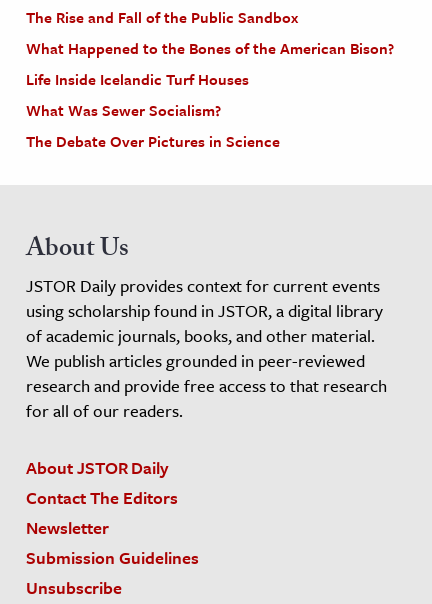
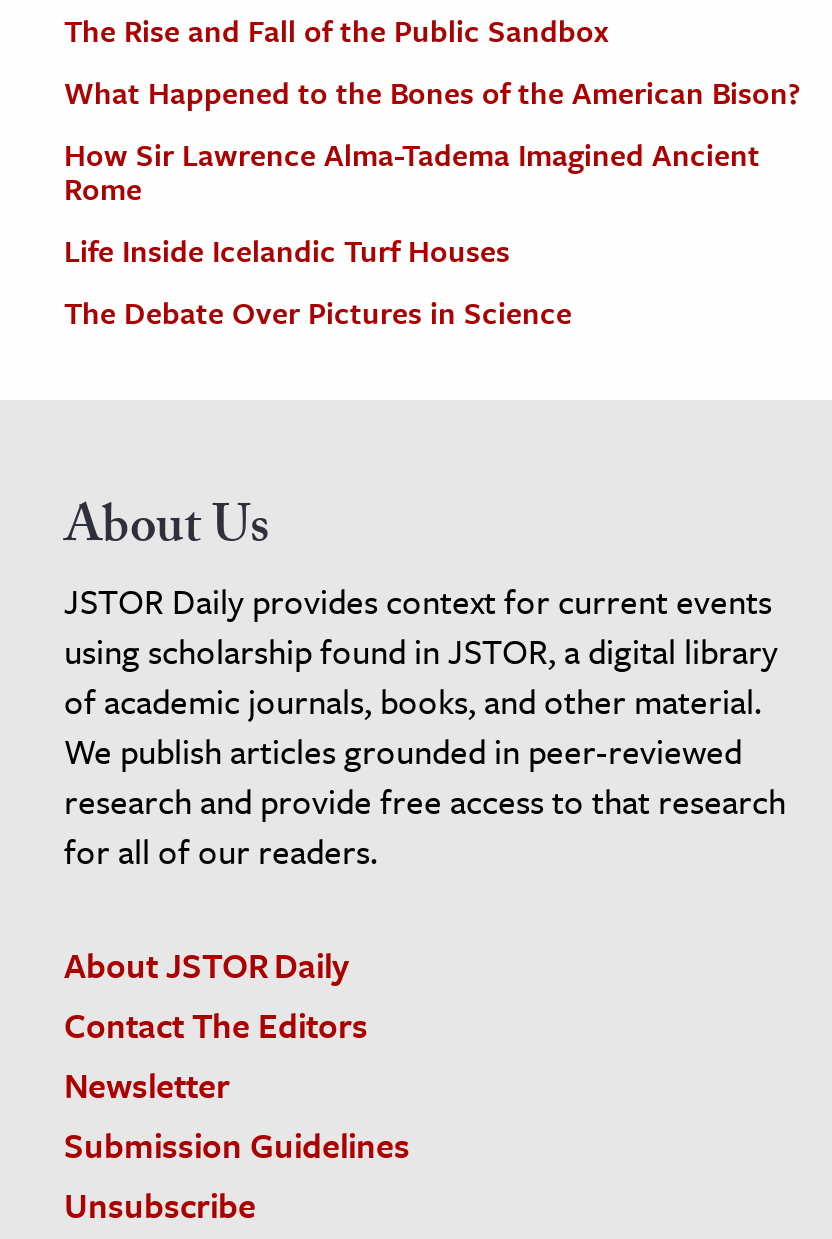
none -> [64,133,760,211] How Sir Lawrence Alma-Tadema Imagined Ancient | Rome
moved [26,68,249,90] -> [64,229,510,273]: Life Inside Icelandic Turf Houses
[26,99,221,121] What Was Sewer Socialism? -> none

